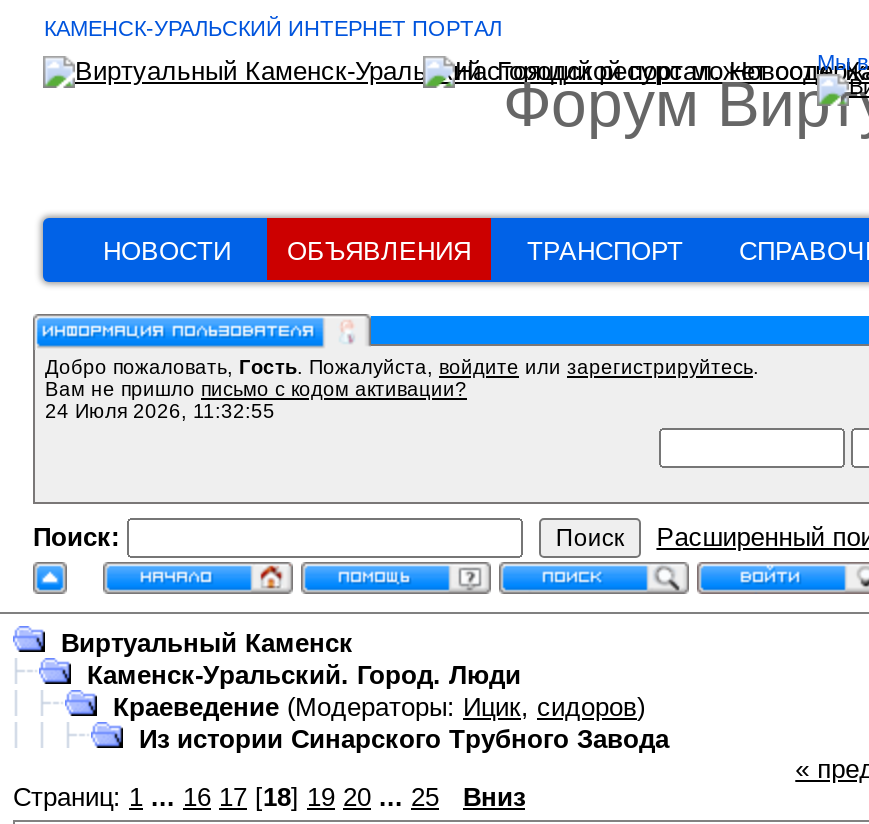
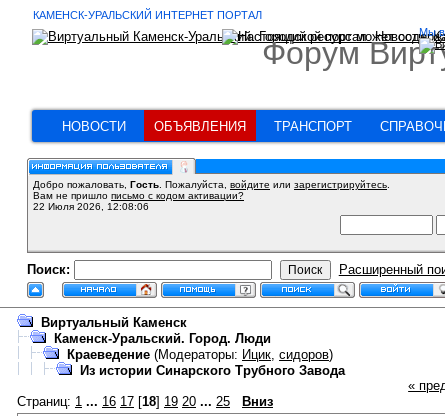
[45,400,275,422] 24 Июля 2026, 11:32:55 -> [33,201,149,212] 22 Июля 2026, 12:08:06

